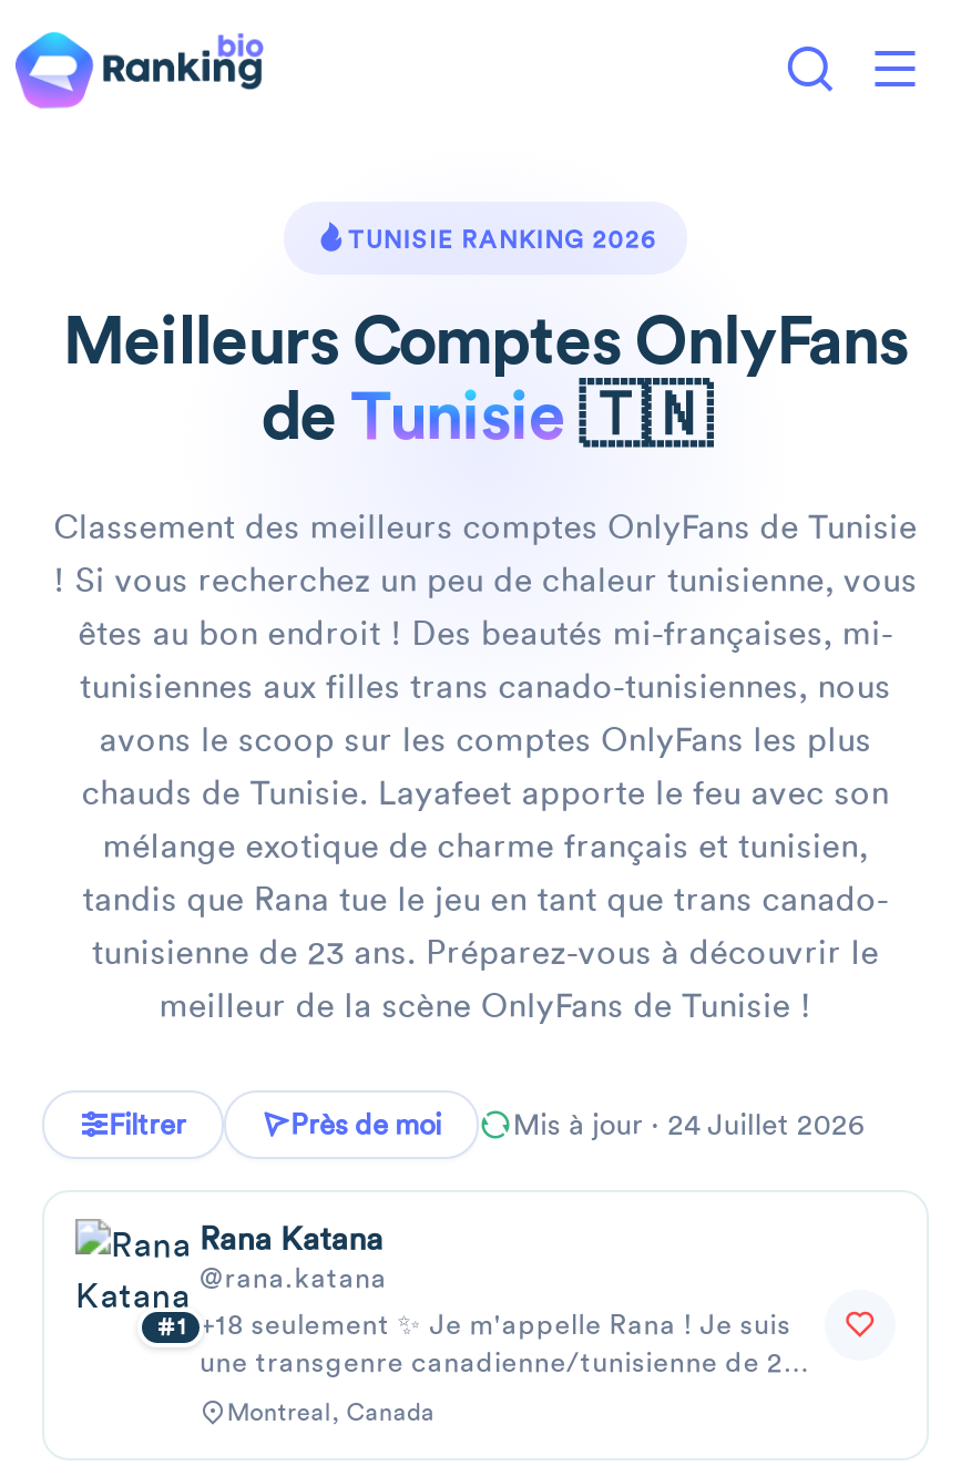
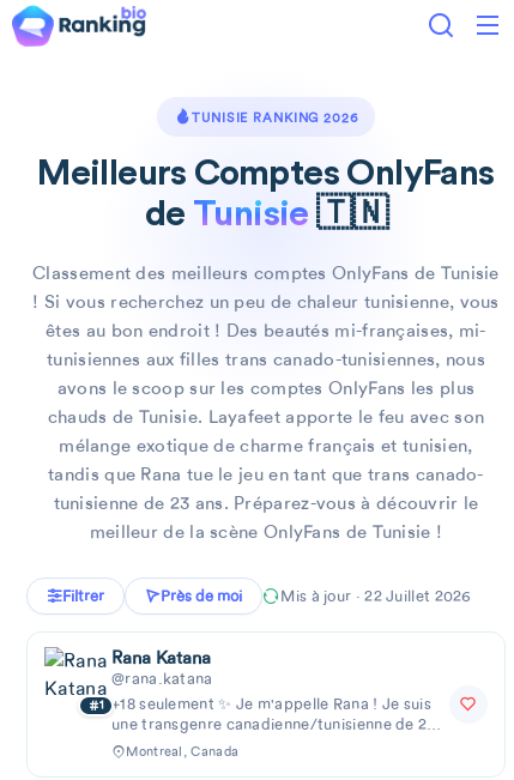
[513,1108,866,1141] Mis à jour · 24 Juillet 2026 -> [281,587,472,605] Mis à jour · 22 Juillet 2026

